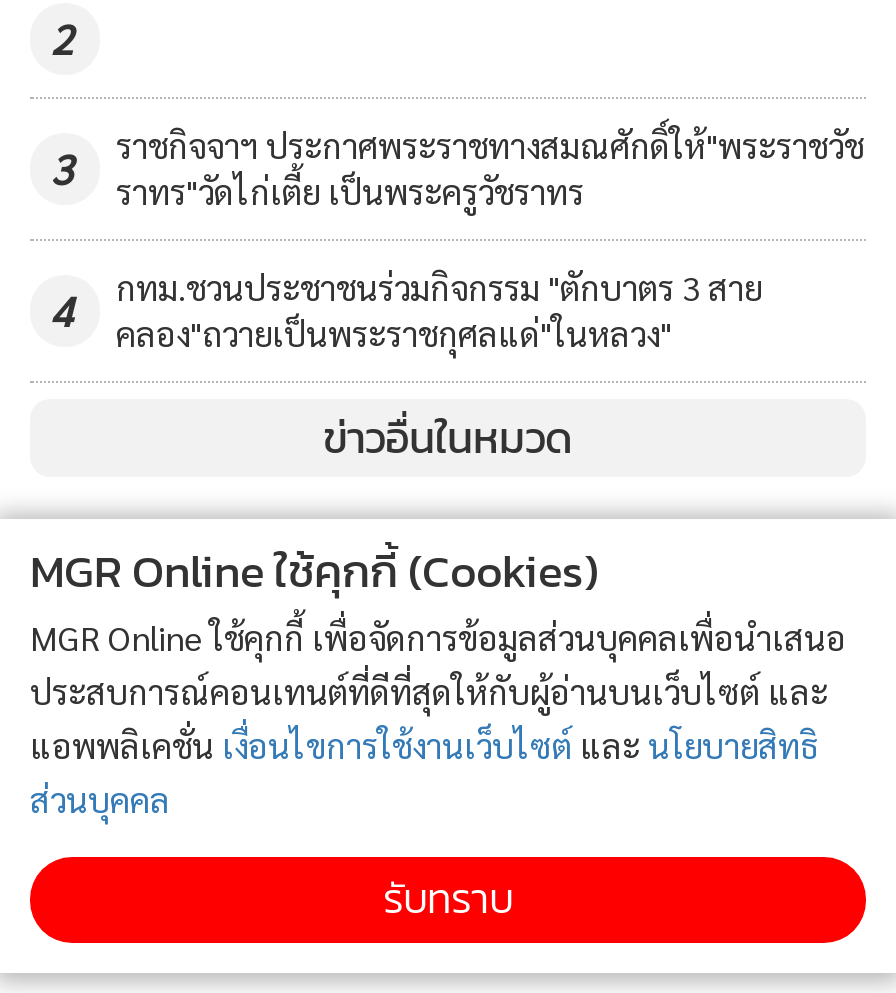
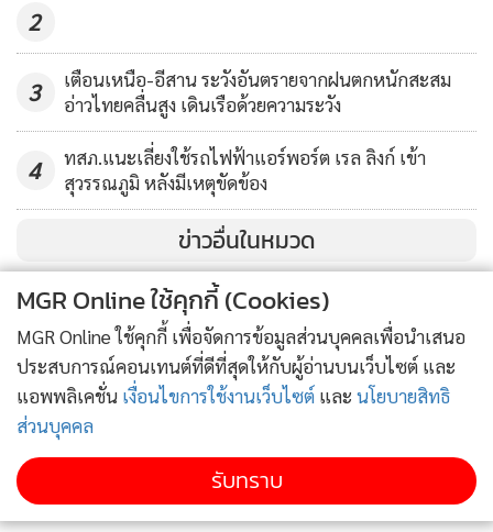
[116,122,864,212] ราชกิจจาฯ ประกาศพระราชทางสมณศักดิ์ให้"พระราชวัช | ราทร"วัดไก่เตี้ย เป็นพระครูวัชราทร -> [64,68,451,117] เตือนเหนือ-อีสาน ระวังอันตรายจากฝนตกหนักสะสม | อ่าวไทยคลื่นสูง เดินเรือด้วยความระวัง
[116,264,762,354] กทม.ชวนประชาชนร่วมกิจกรรม "ตักบาตร 3 สาย | คลอง"ถวายเป็นพระราชกุศลแด่"ในหลวง" -> [64,146,426,195] ทสภ.แนะเลี่ยงใช้รถไฟฟ้าแอร์พอร์ต เรล ลิงก์ เข้า | สุวรรณภูมิ หลังมีเหตุขัดข้อง

